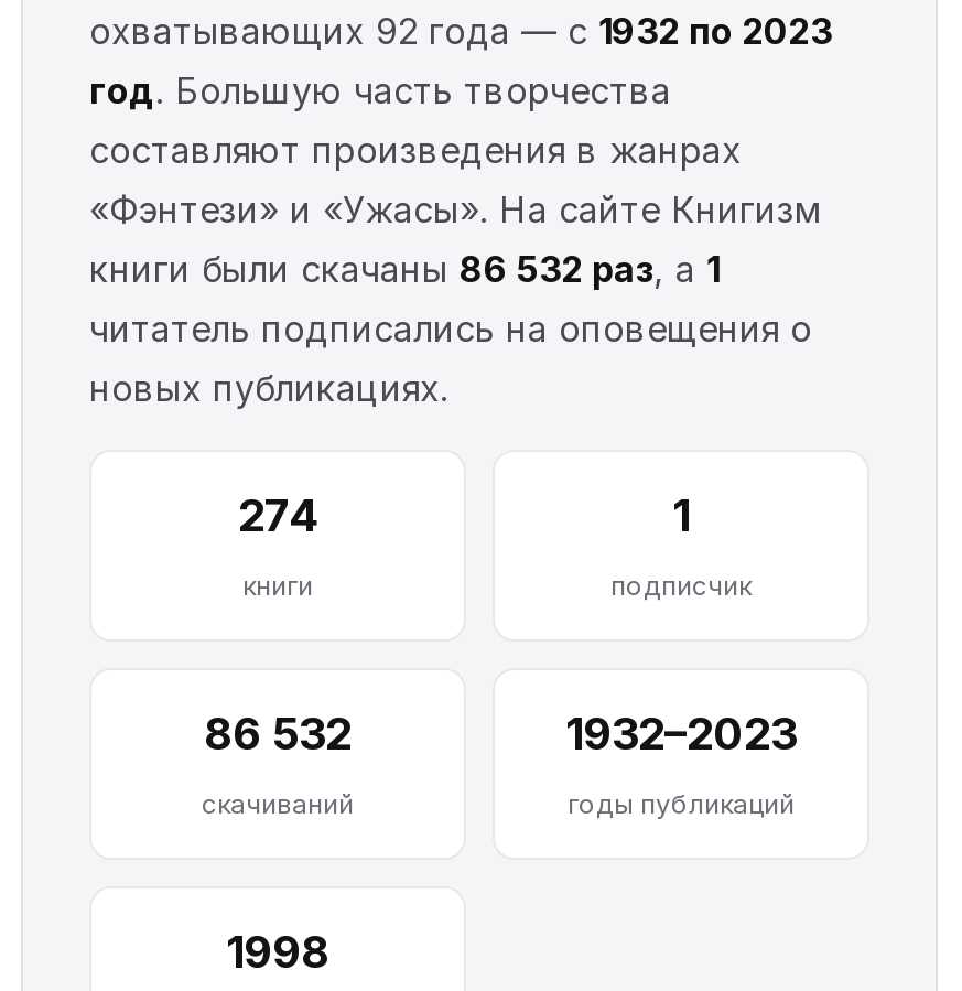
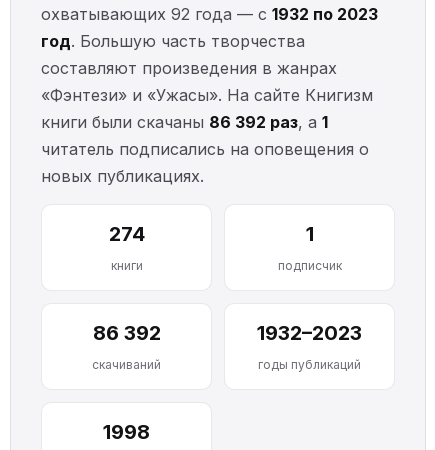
[89,247,720,291] книги были скачаны 86 532 раз, а 1 -> [41,112,328,132] книги были скачаны 86 392 раз, а 1
[204,708,352,761] 86 532 -> [92,321,160,345] 86 392

